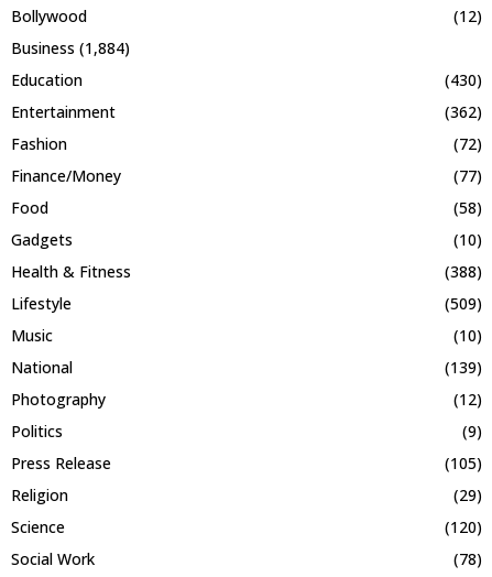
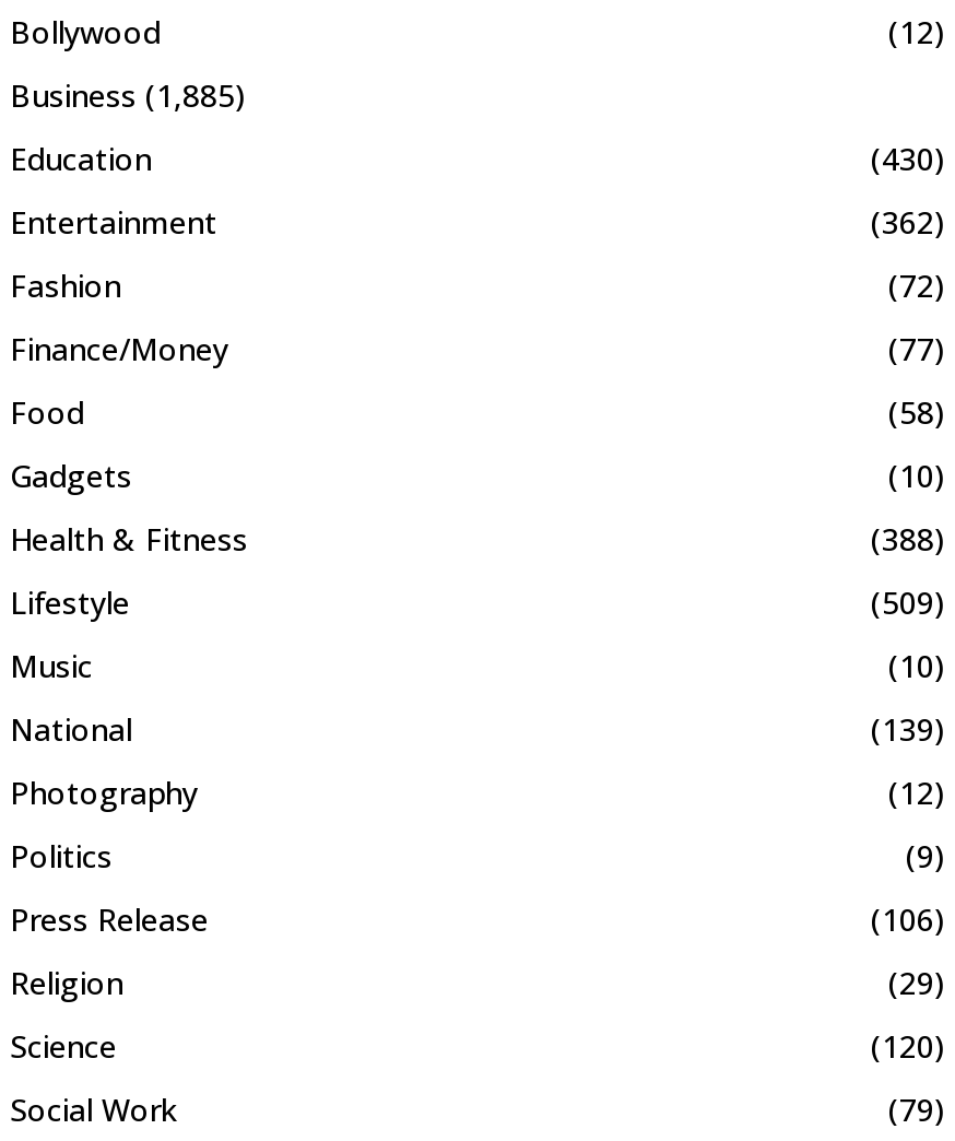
[11,37,130,58] Business (1,884) -> [10,74,246,115] Business (1,885)
[445,452,482,473] (105) -> [871,898,945,939] (106)
[453,548,482,569] (78) -> [888,1088,945,1129] (79)

